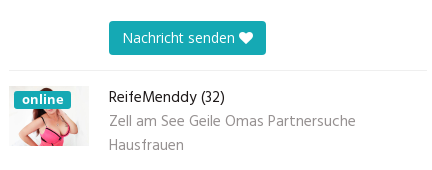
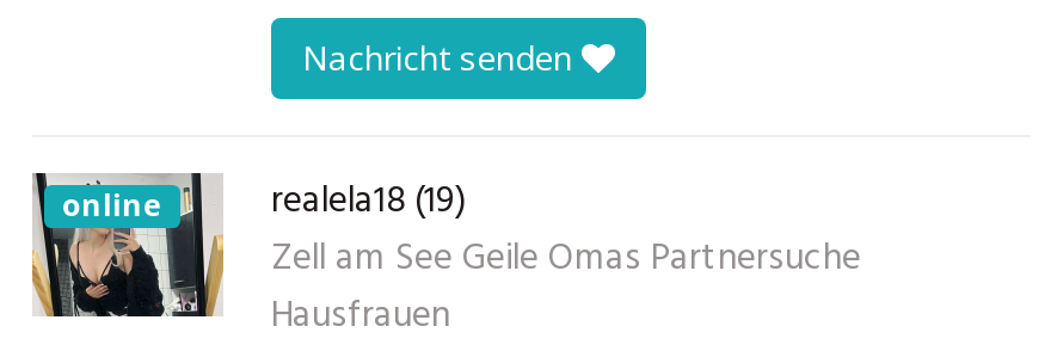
[9,86,225,147] [image] | ReifeMenddy (32) -> [30,171,467,319] [image] | realela18 (19)

